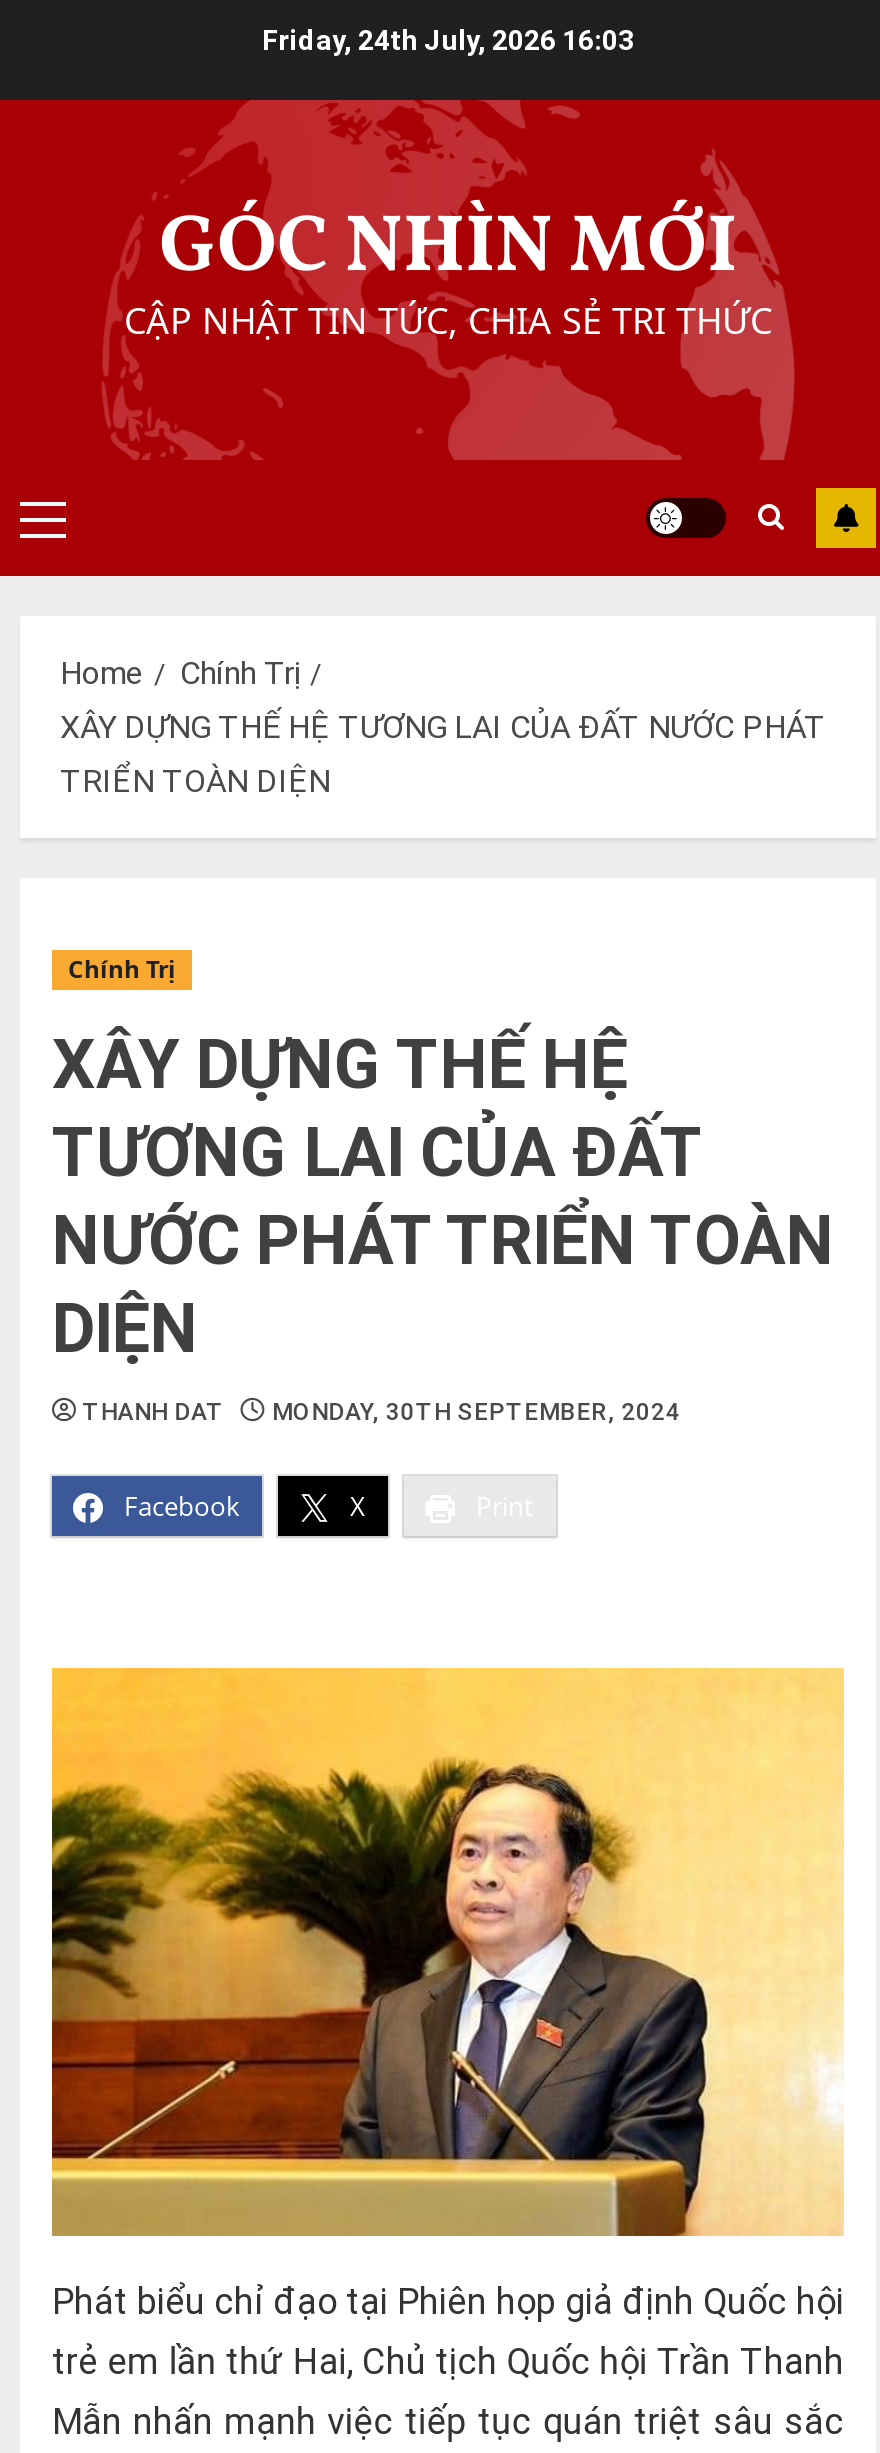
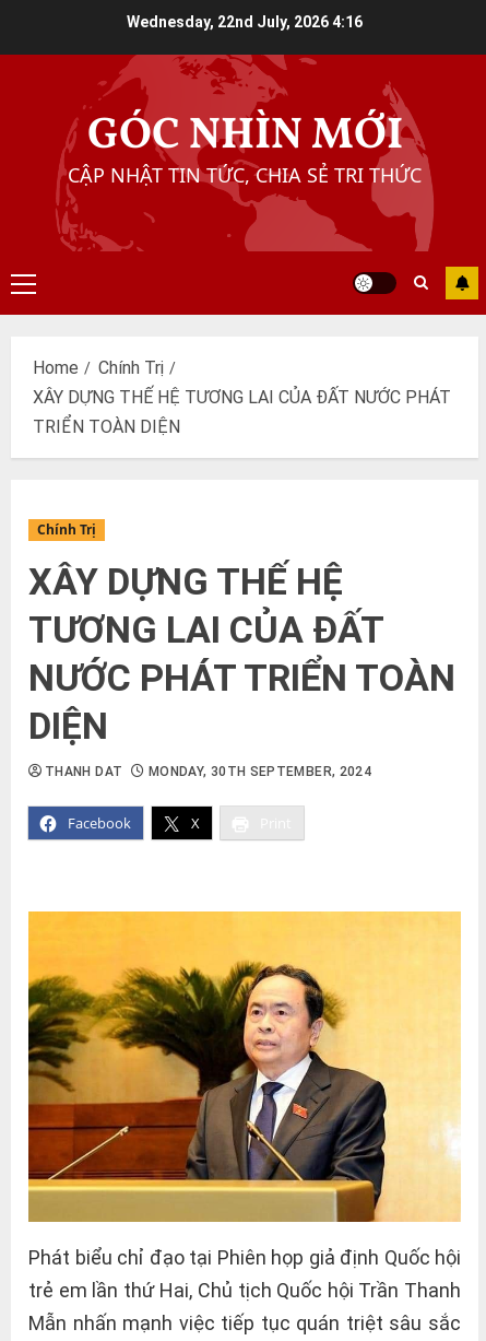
[262,24,634,56] Friday, 24th July, 2026 16:03 -> [127,13,363,30] Wednesday, 22nd July, 2026 4:16

